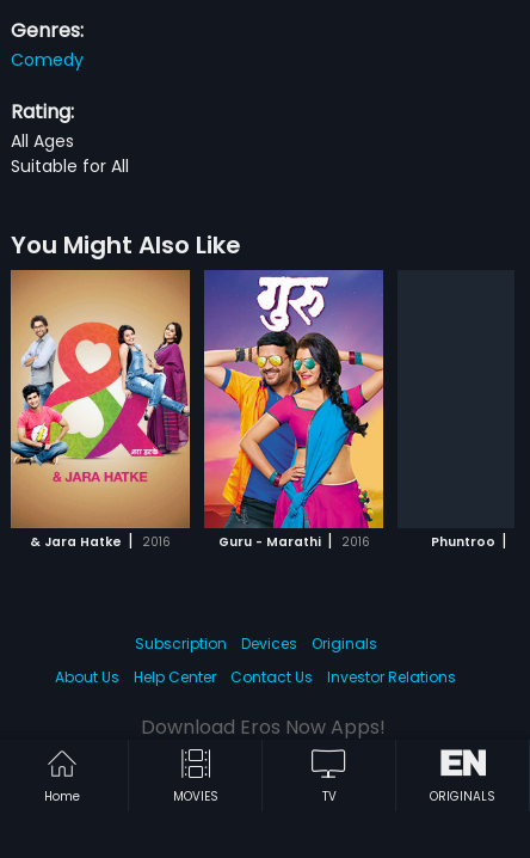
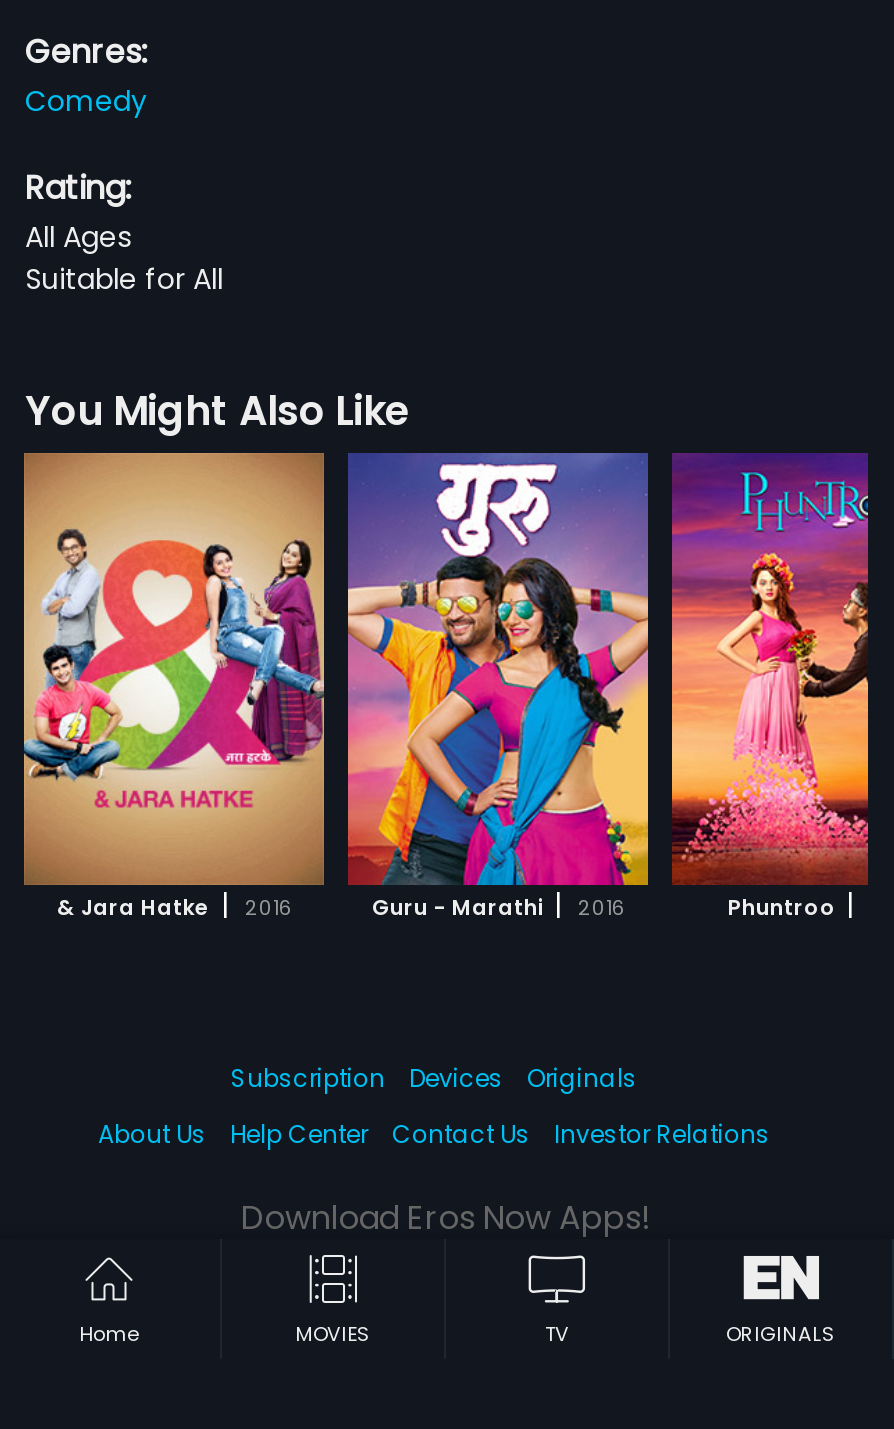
none -> [670,453,870,885] [image]

